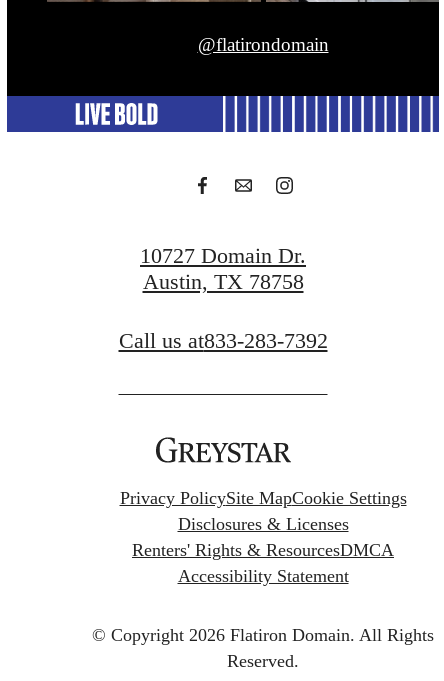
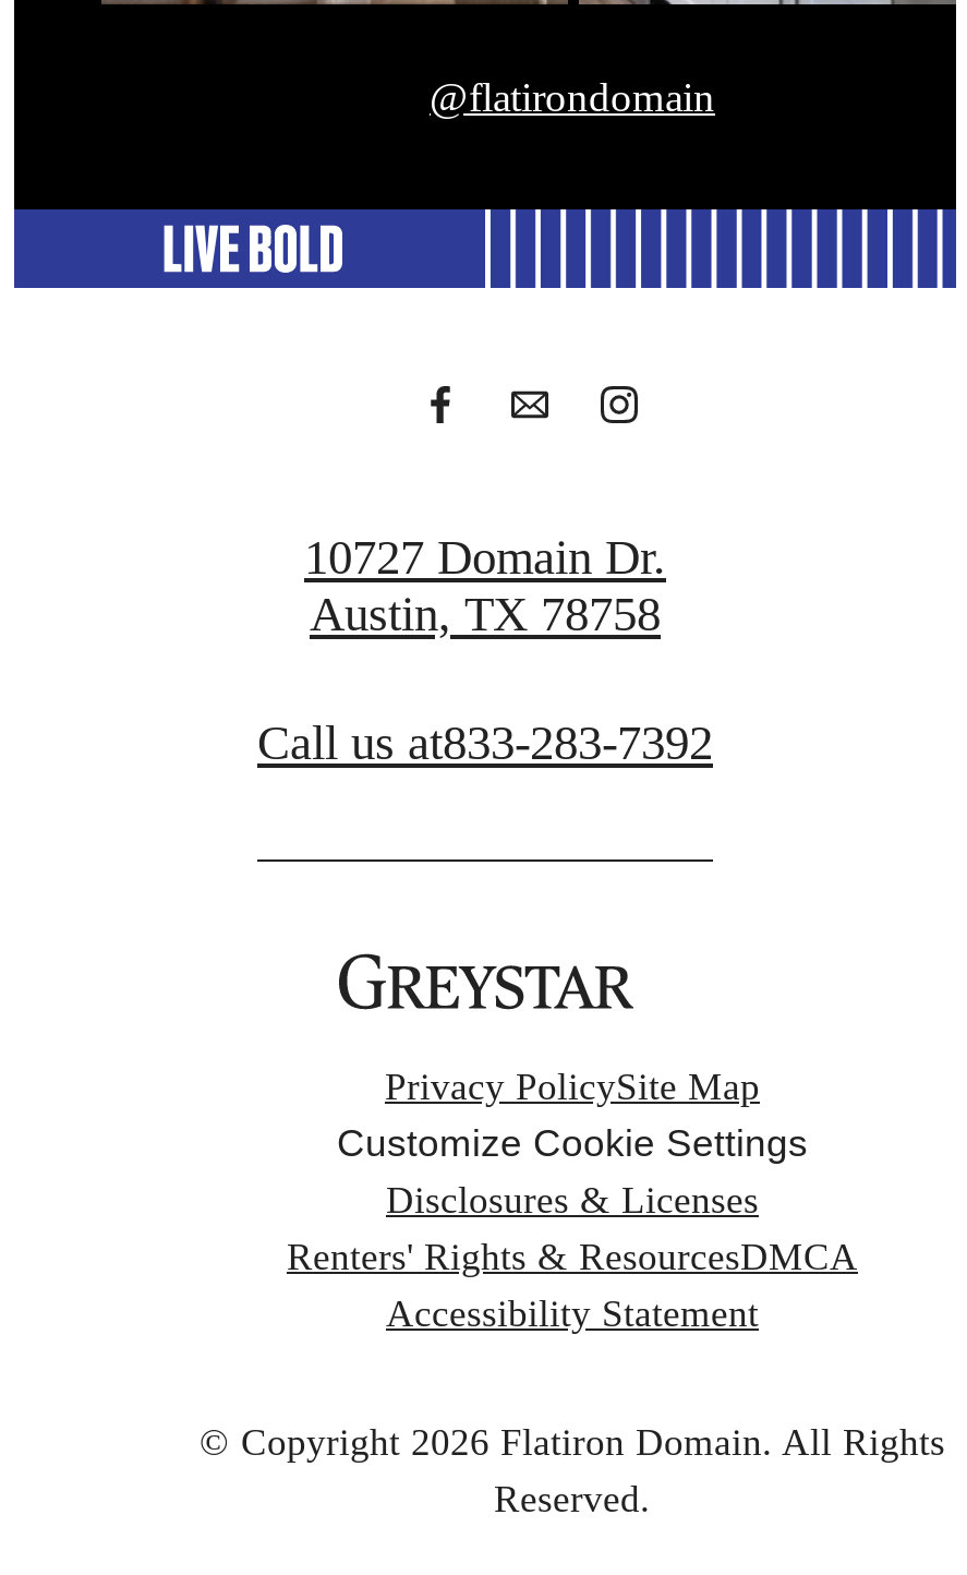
[119,488,406,508] Privacy PolicySite MapCookie Settings -> [337,1064,808,1164] Privacy PolicySite Map | Customize Cookie Settings

